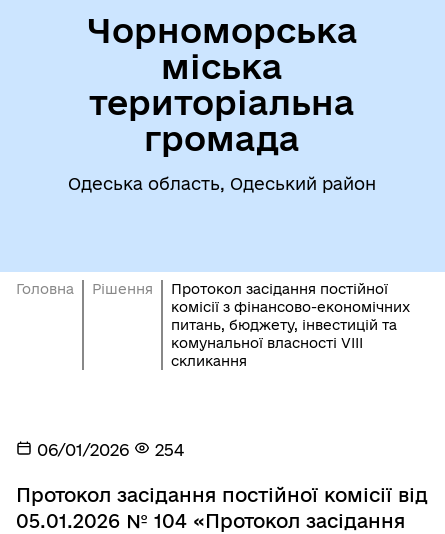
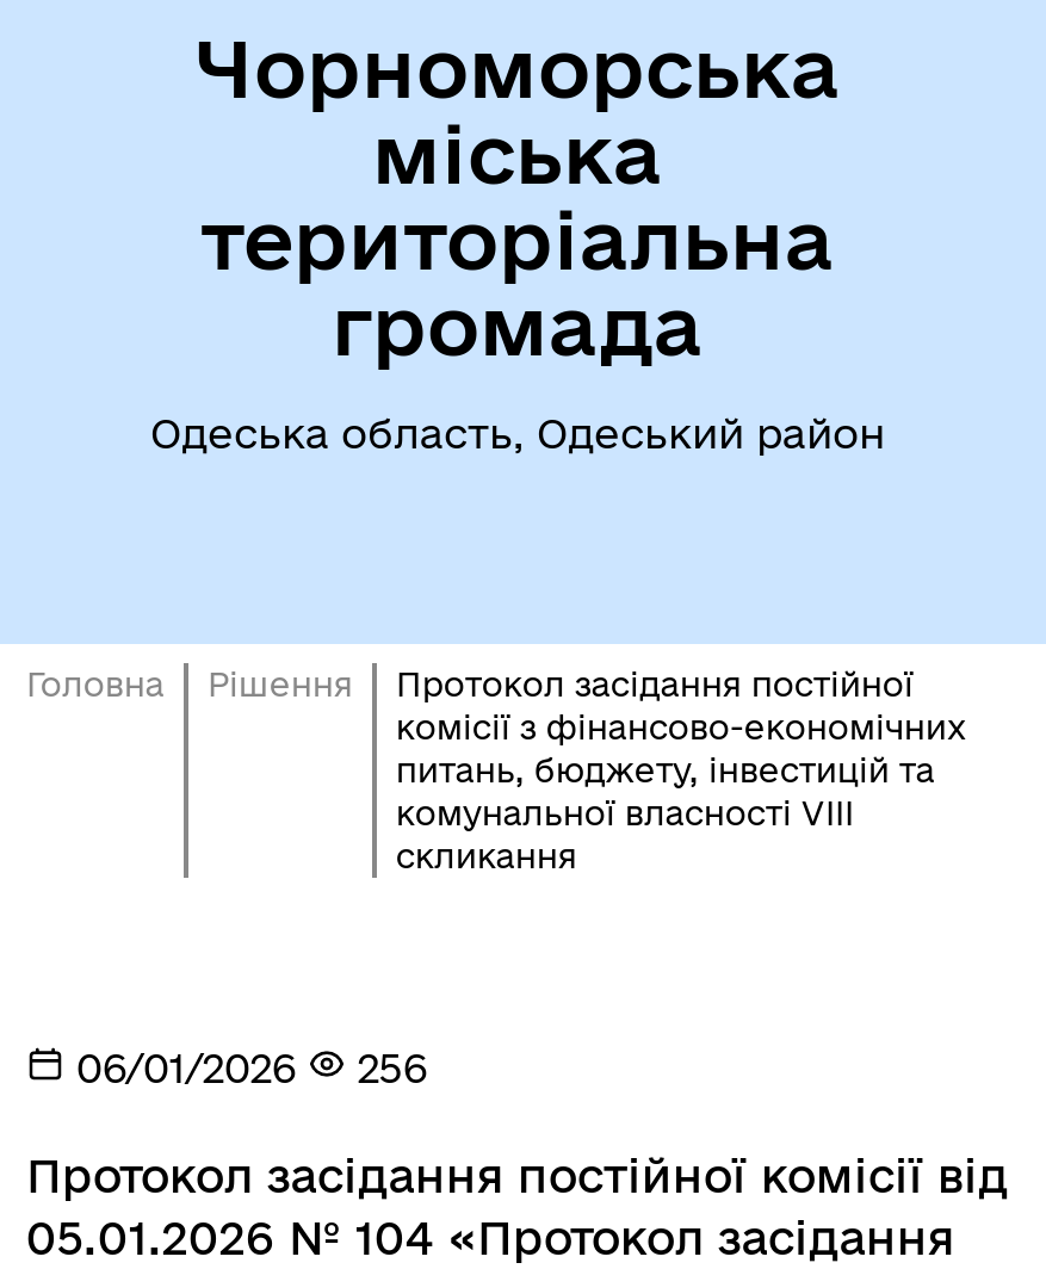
[32,439,184,458] 06/01/2026 254 -> [64,1044,427,1089] 06/01/2026 256

